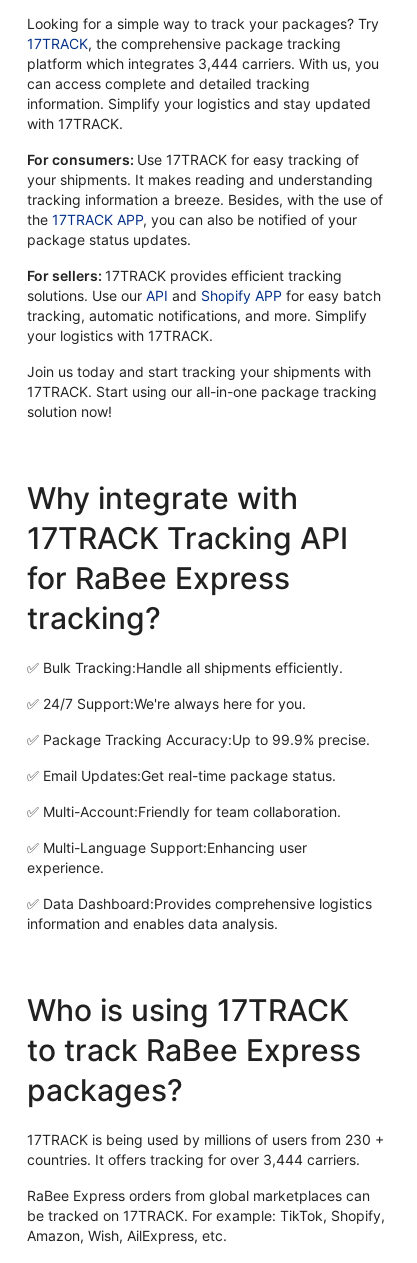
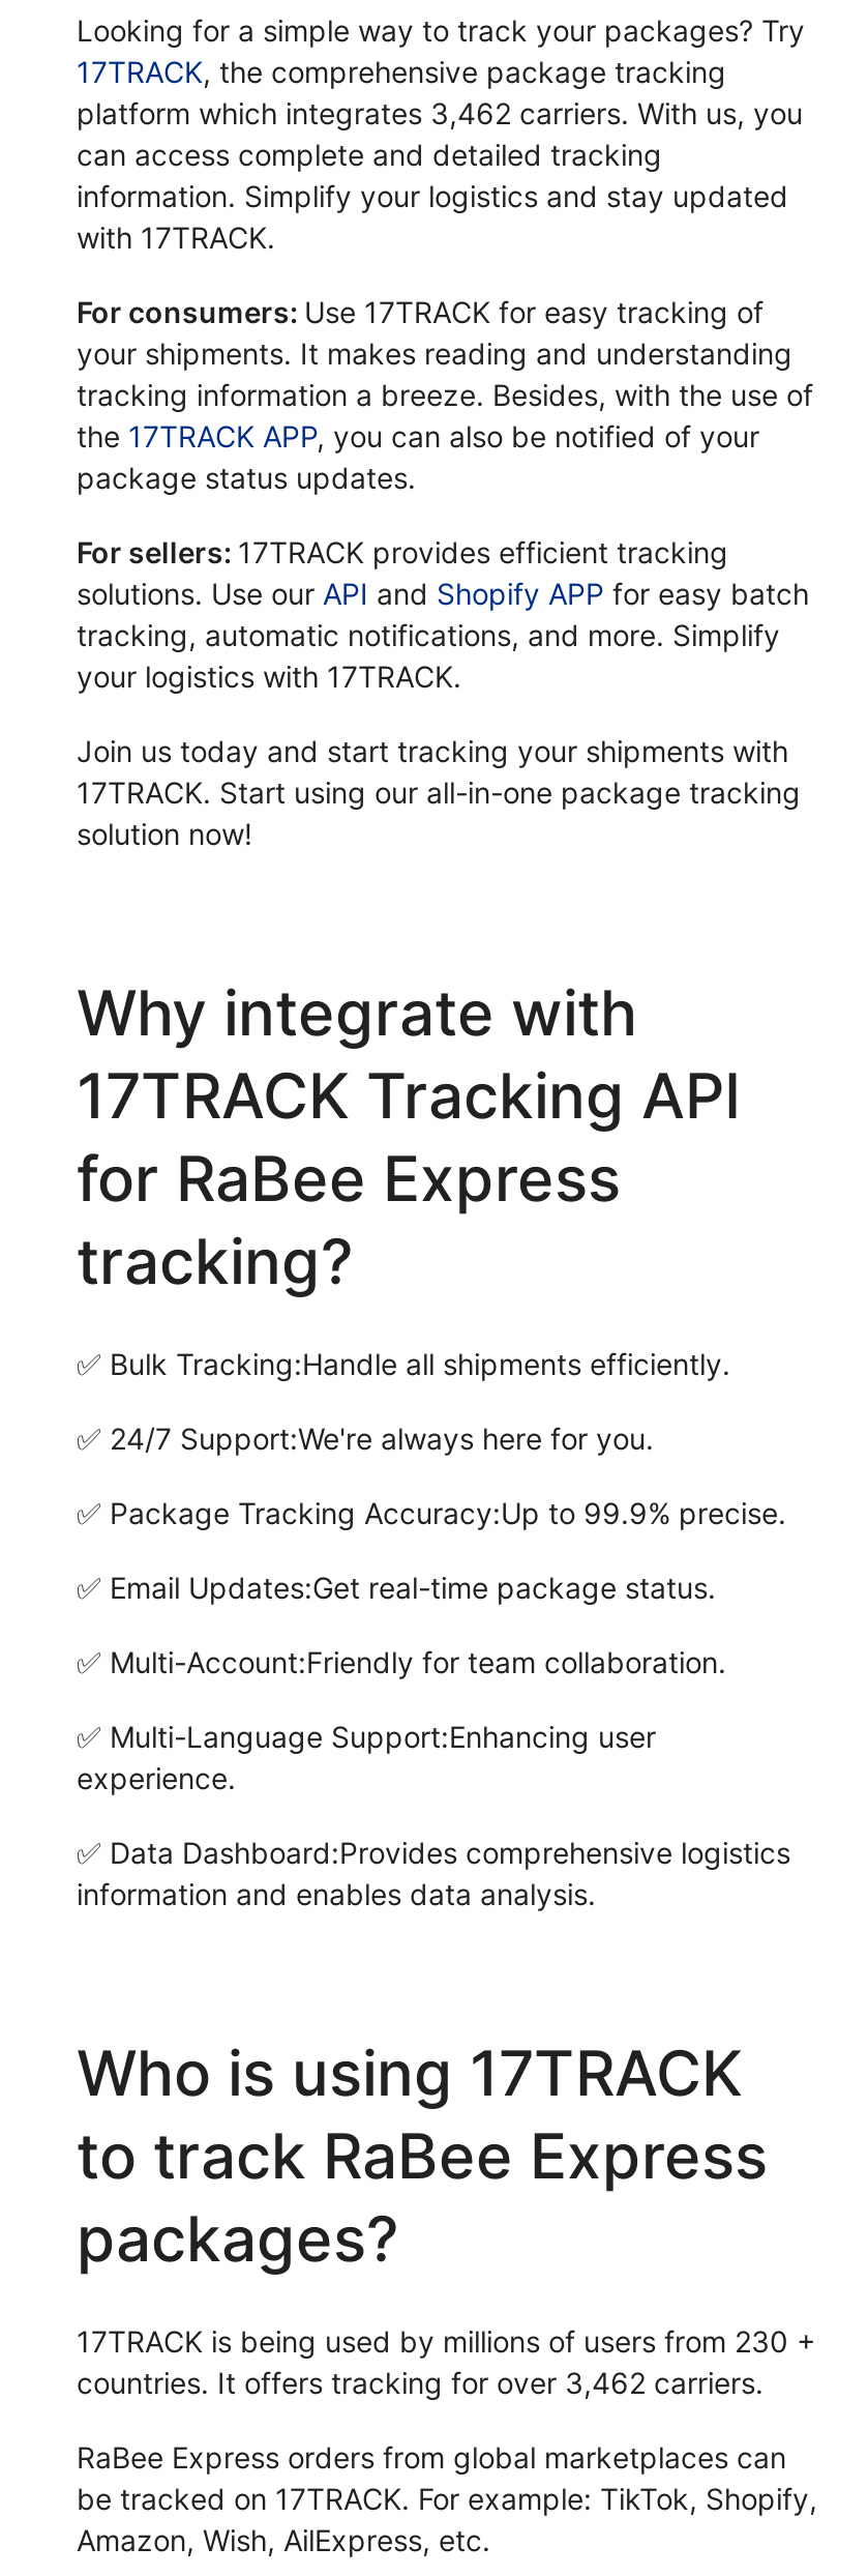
[27,55,379,72] platform which integrates 3,444 carriers. With us, you -> [77,96,803,131] platform which integrates 3,462 carriers. With us, you
[27,1151,360,1168] countries. It offers tracking for over 3,444 carriers. -> [77,2366,764,2401] countries. It offers tracking for over 3,462 carriers.

